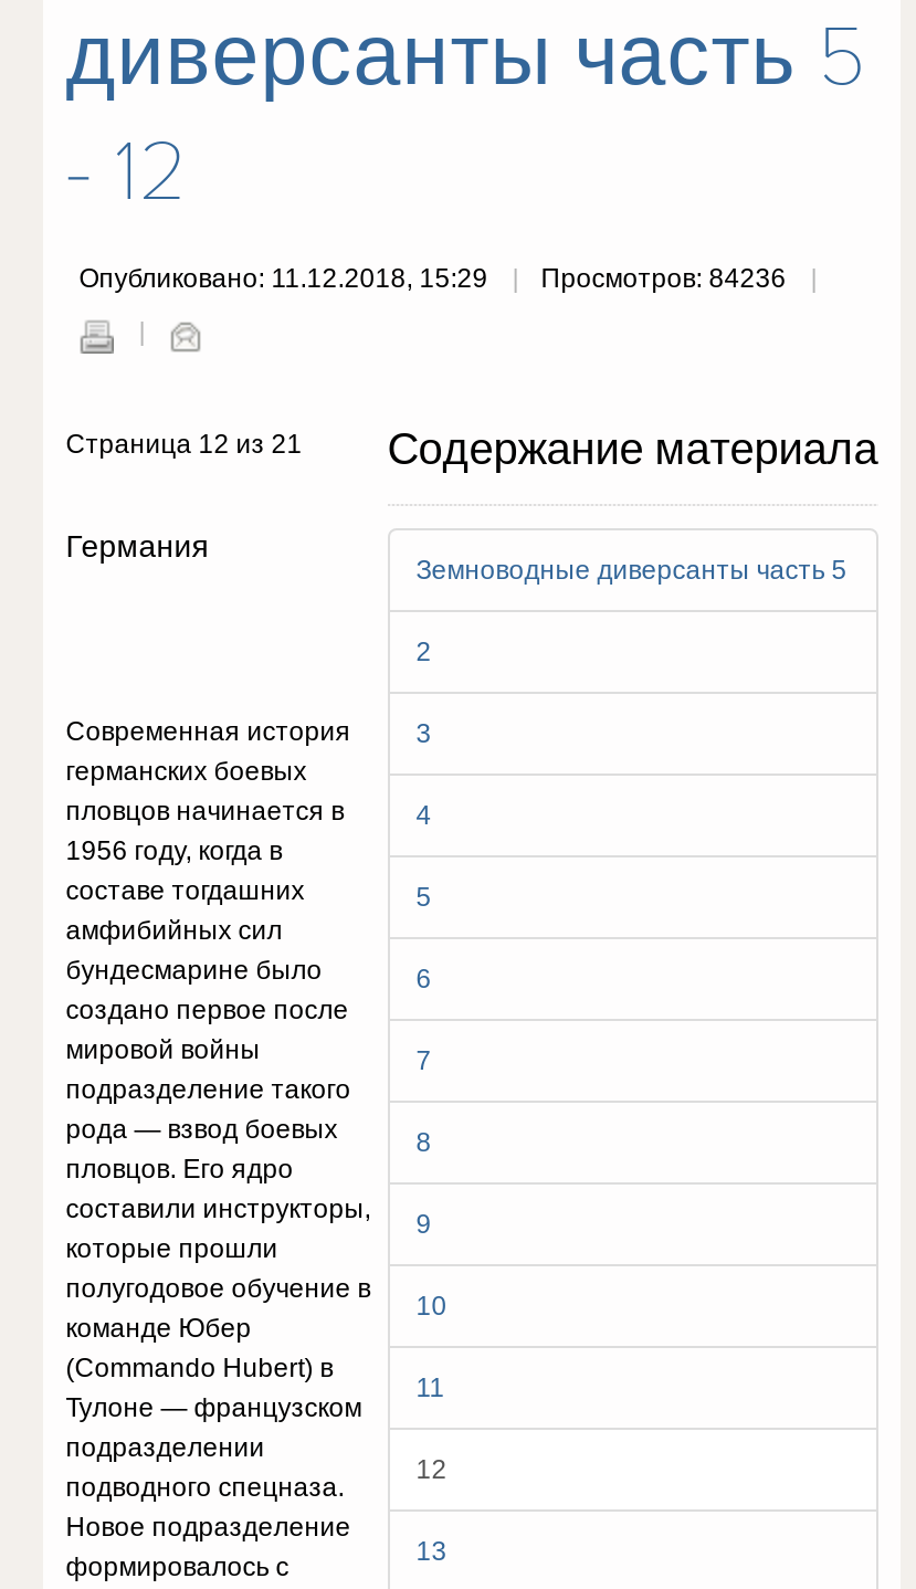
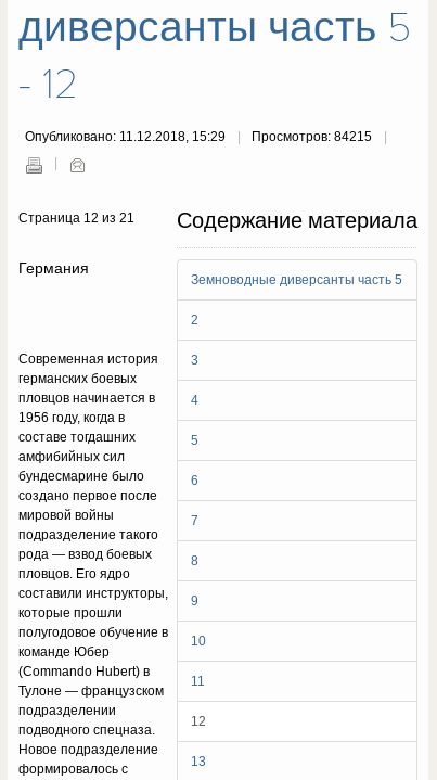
[79,263,793,294] Опубликовано: 11.12.2018, 15:29 Просмотров: 84236 -> [25,129,375,144] Опубликовано: 11.12.2018, 15:29 Просмотров: 84215

